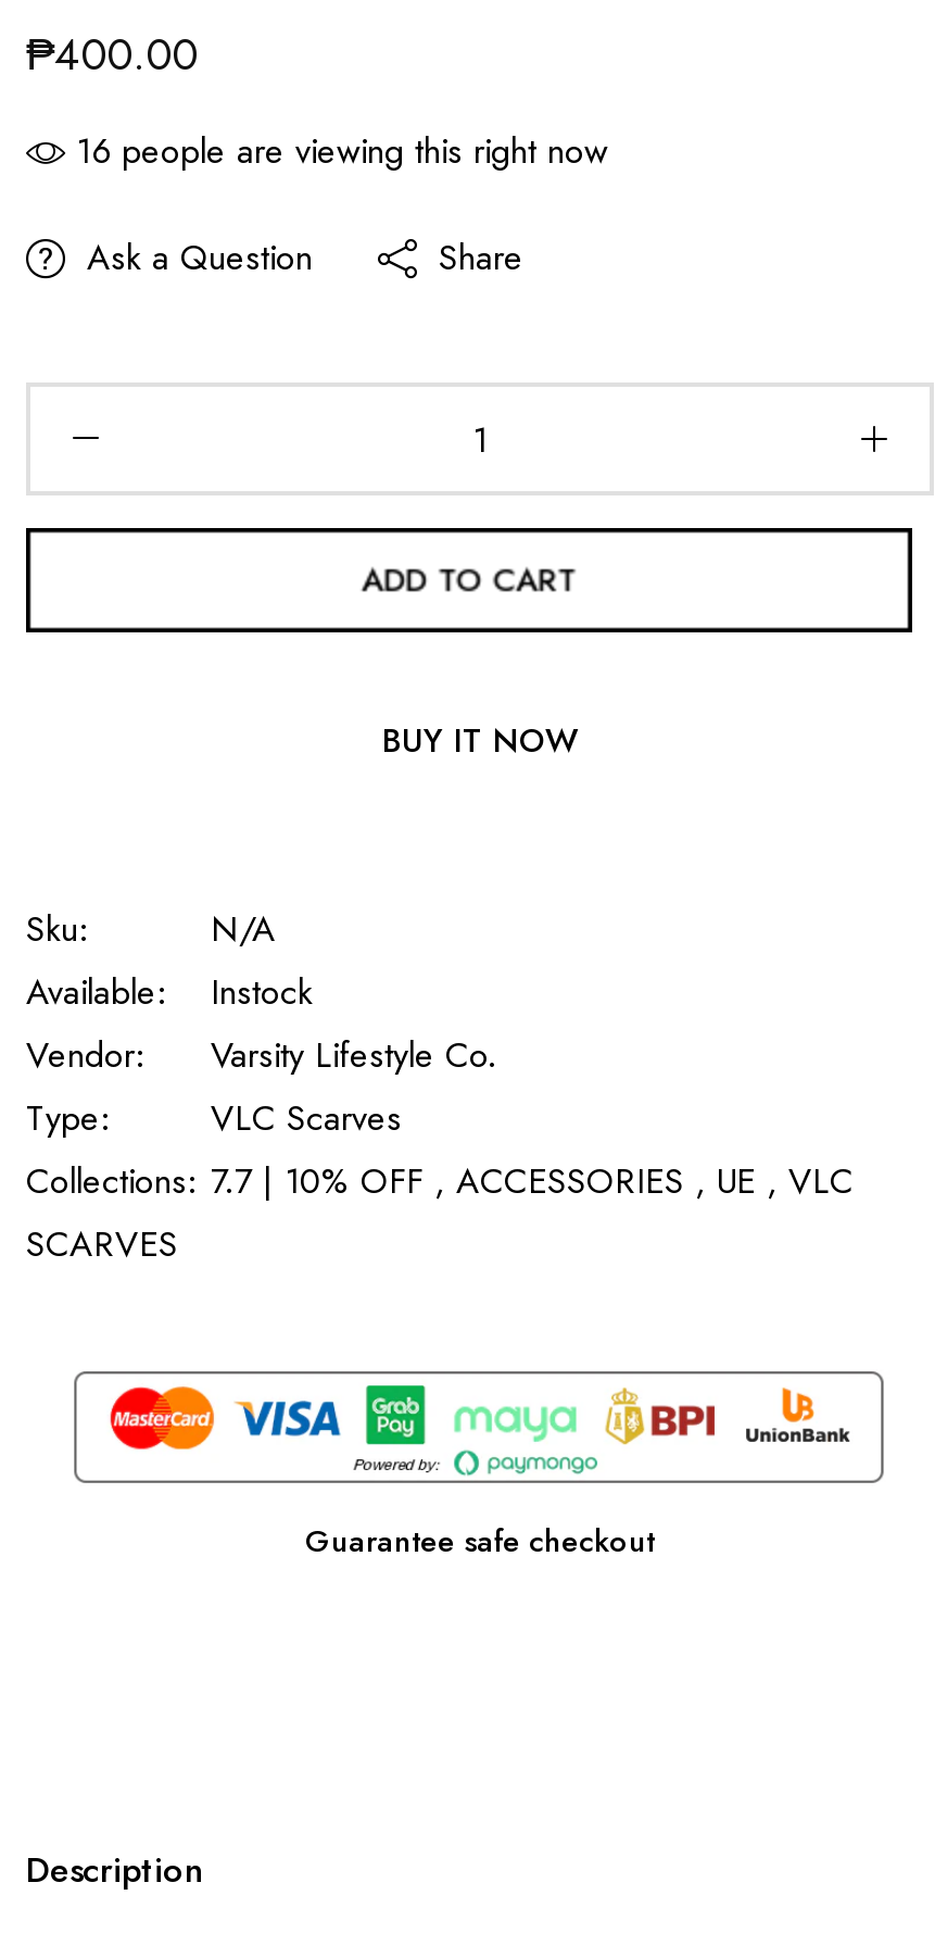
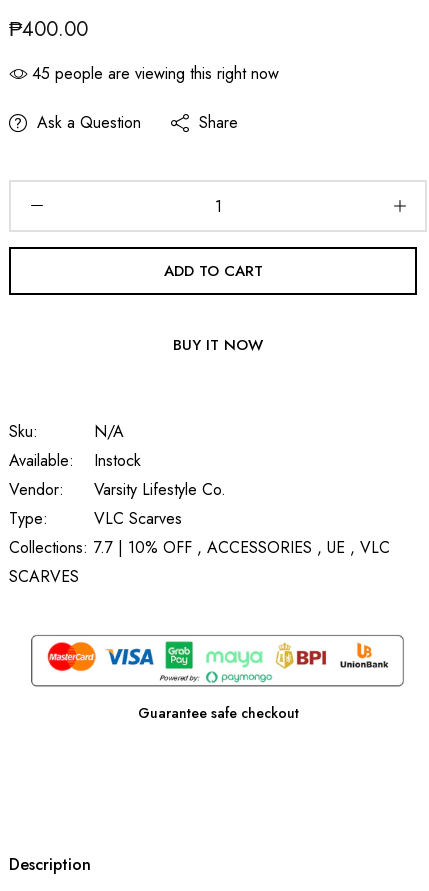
[76,126,608,176] 16 people are viewing this right now -> [32,62,279,85] 45 people are viewing this right now

